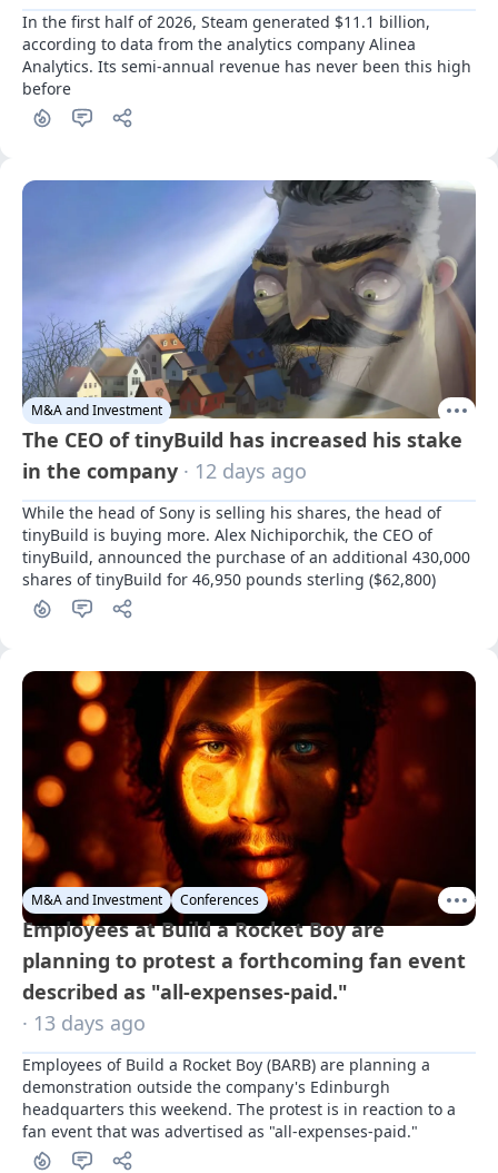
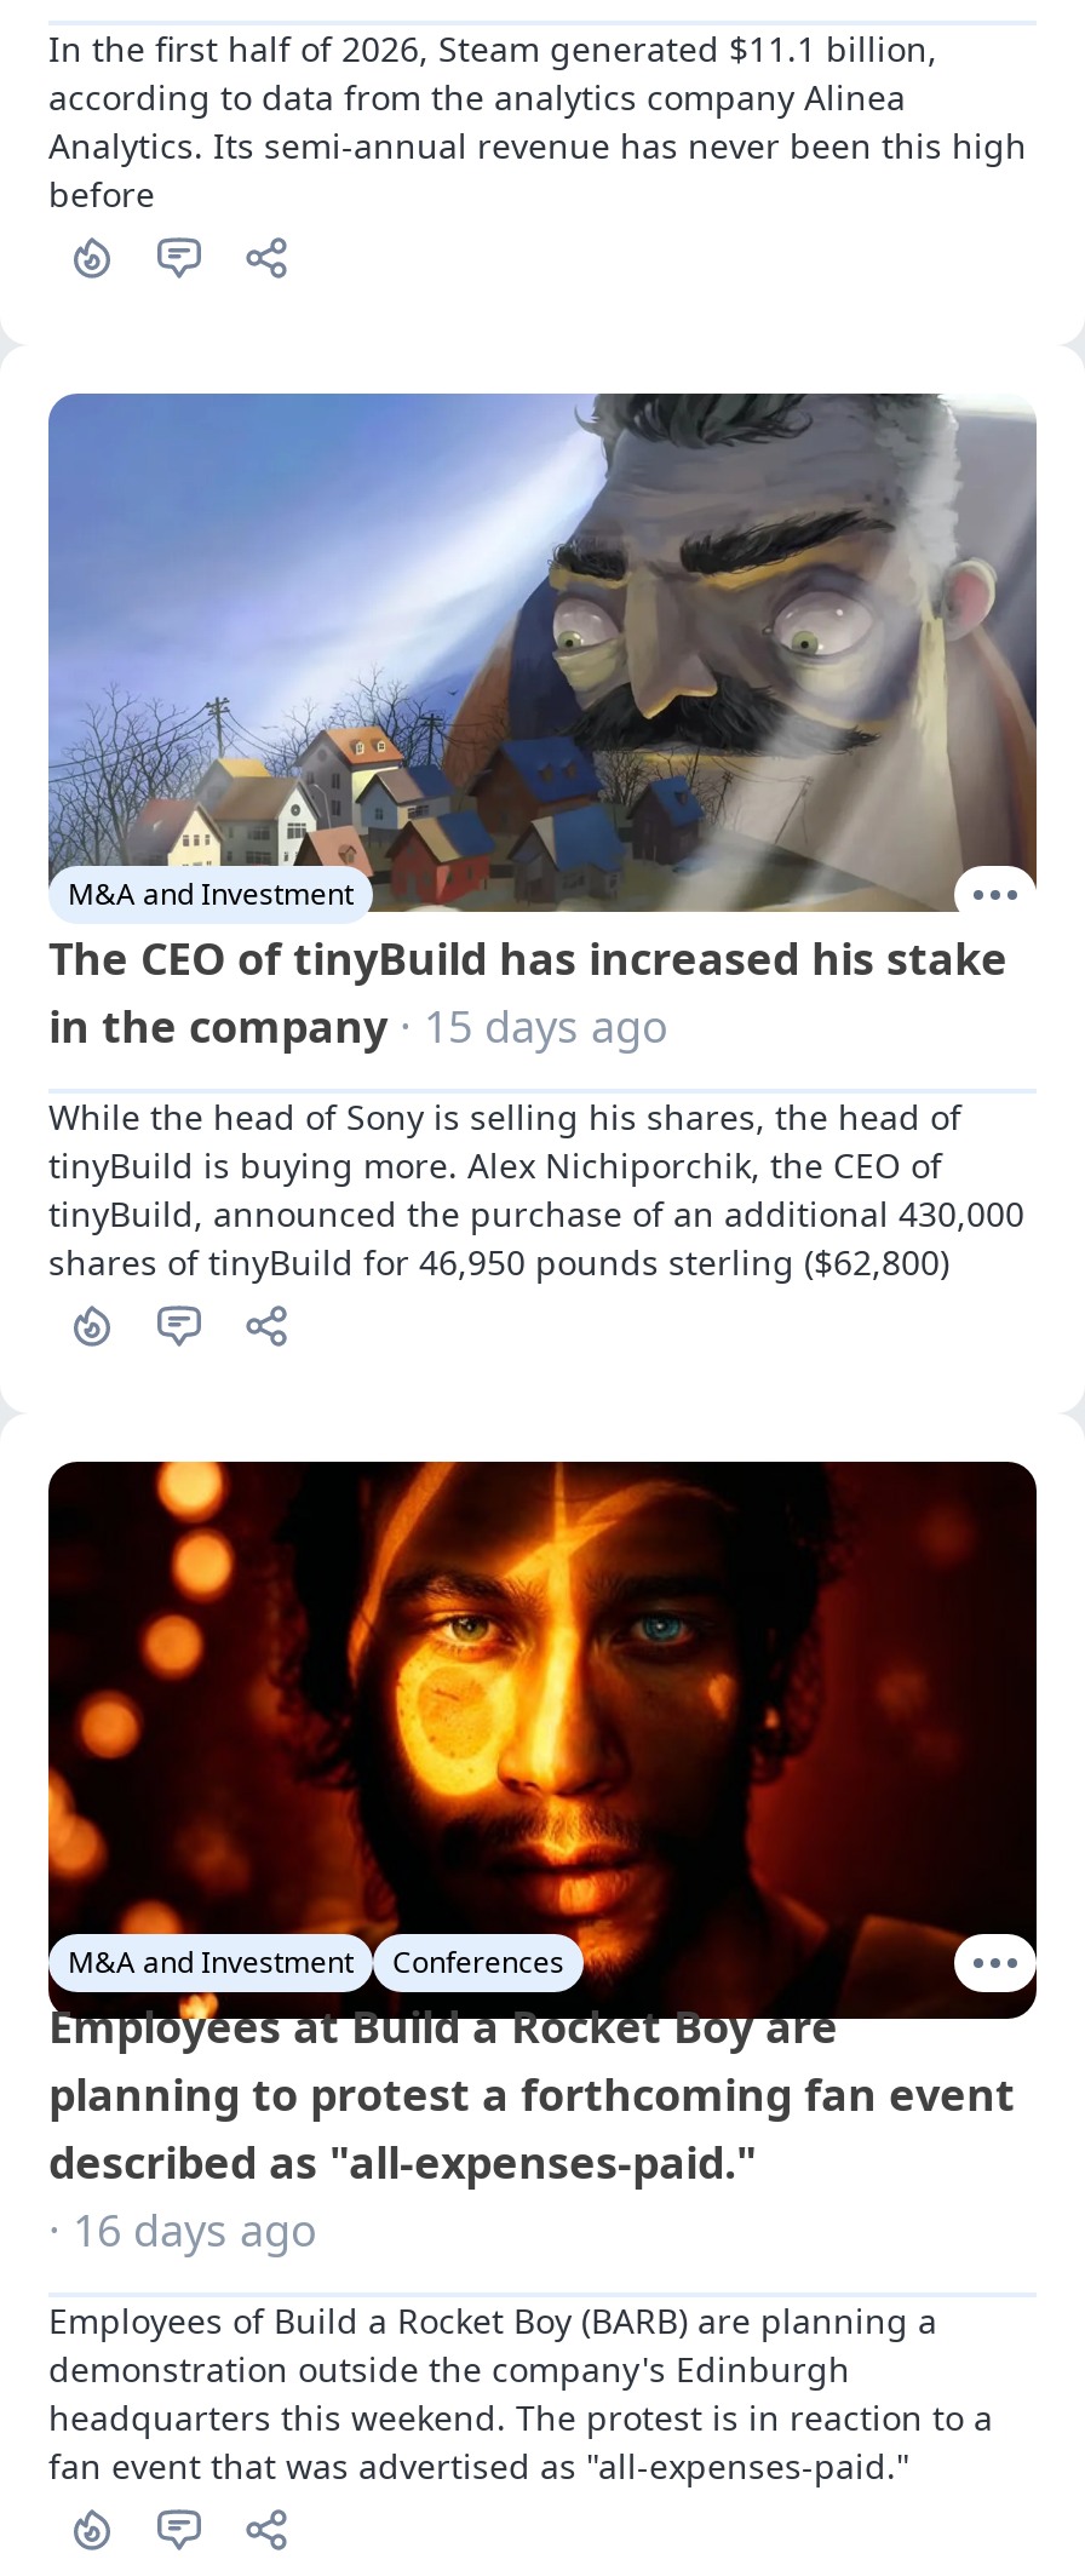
[22,457,307,484] in the company · 12 days ago -> [48,997,668,1055] in the company · 15 days ago
[22,1010,146,1037] · 13 days ago -> [48,2200,317,2258] · 16 days ago

